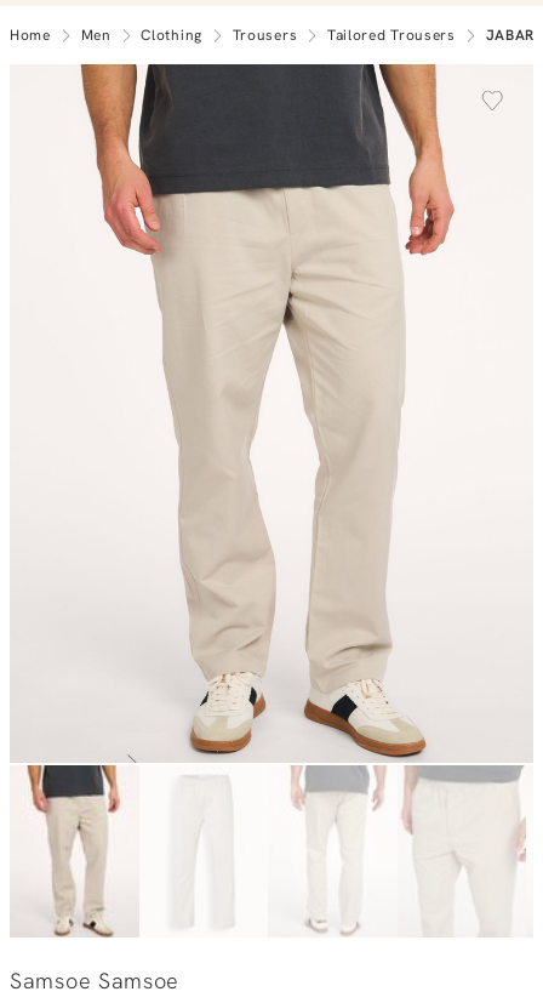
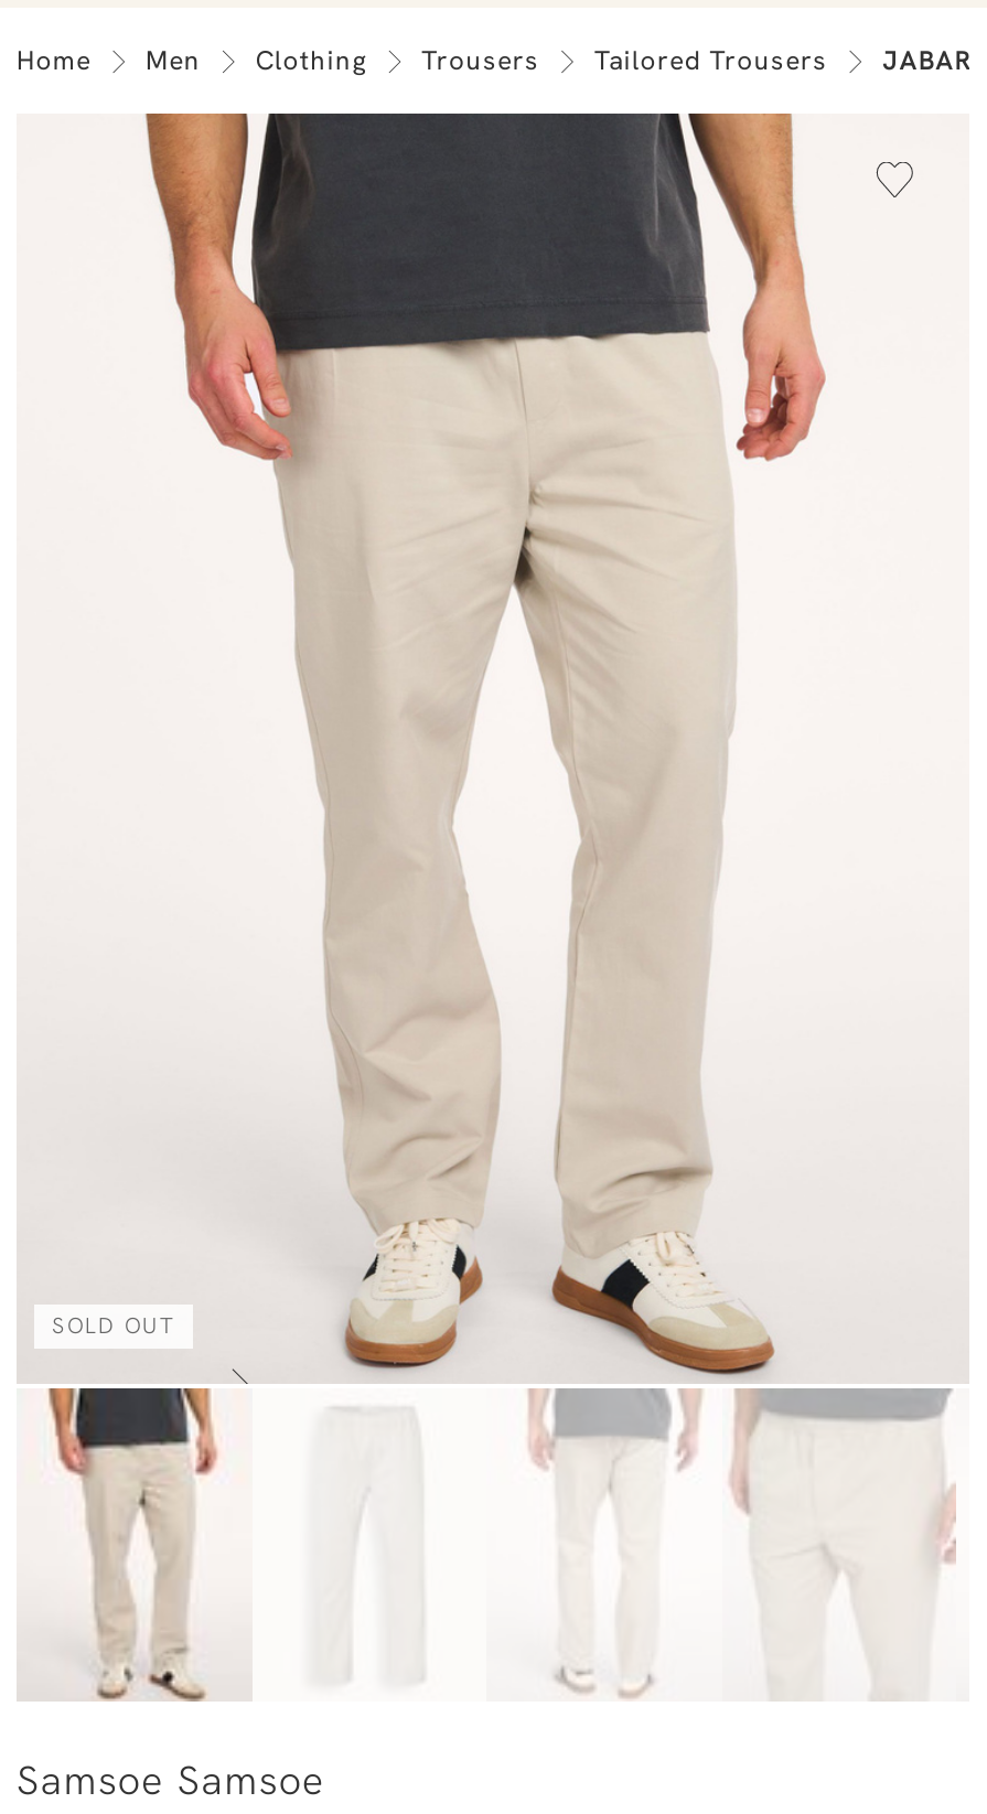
none -> [52,1311,175,1340] SOLD OUT

